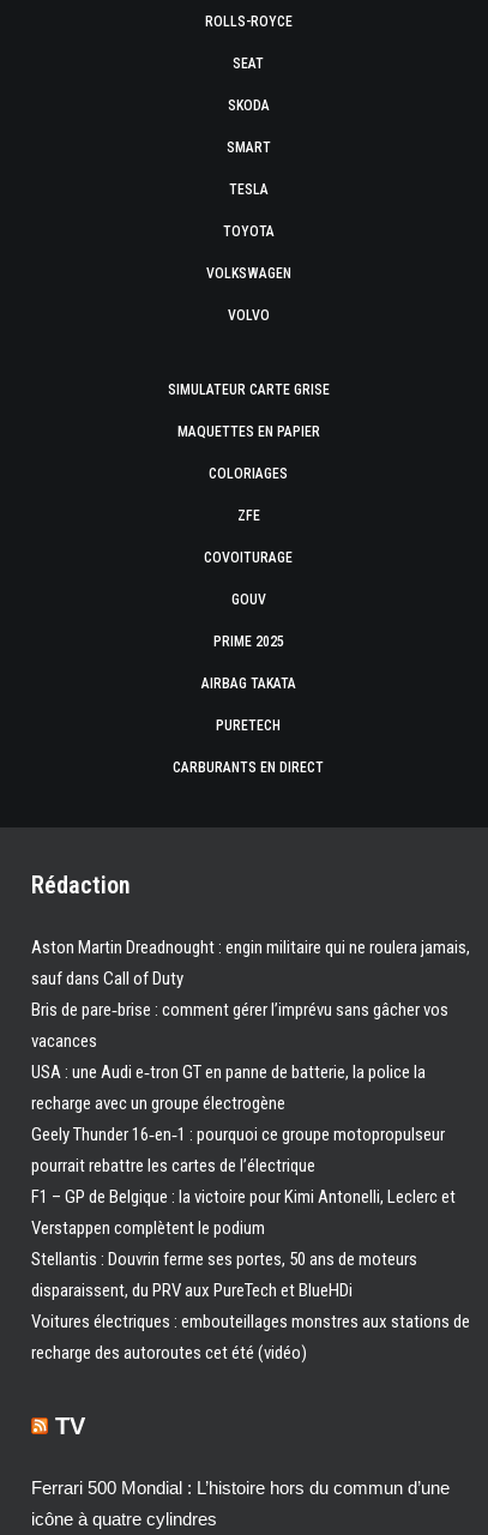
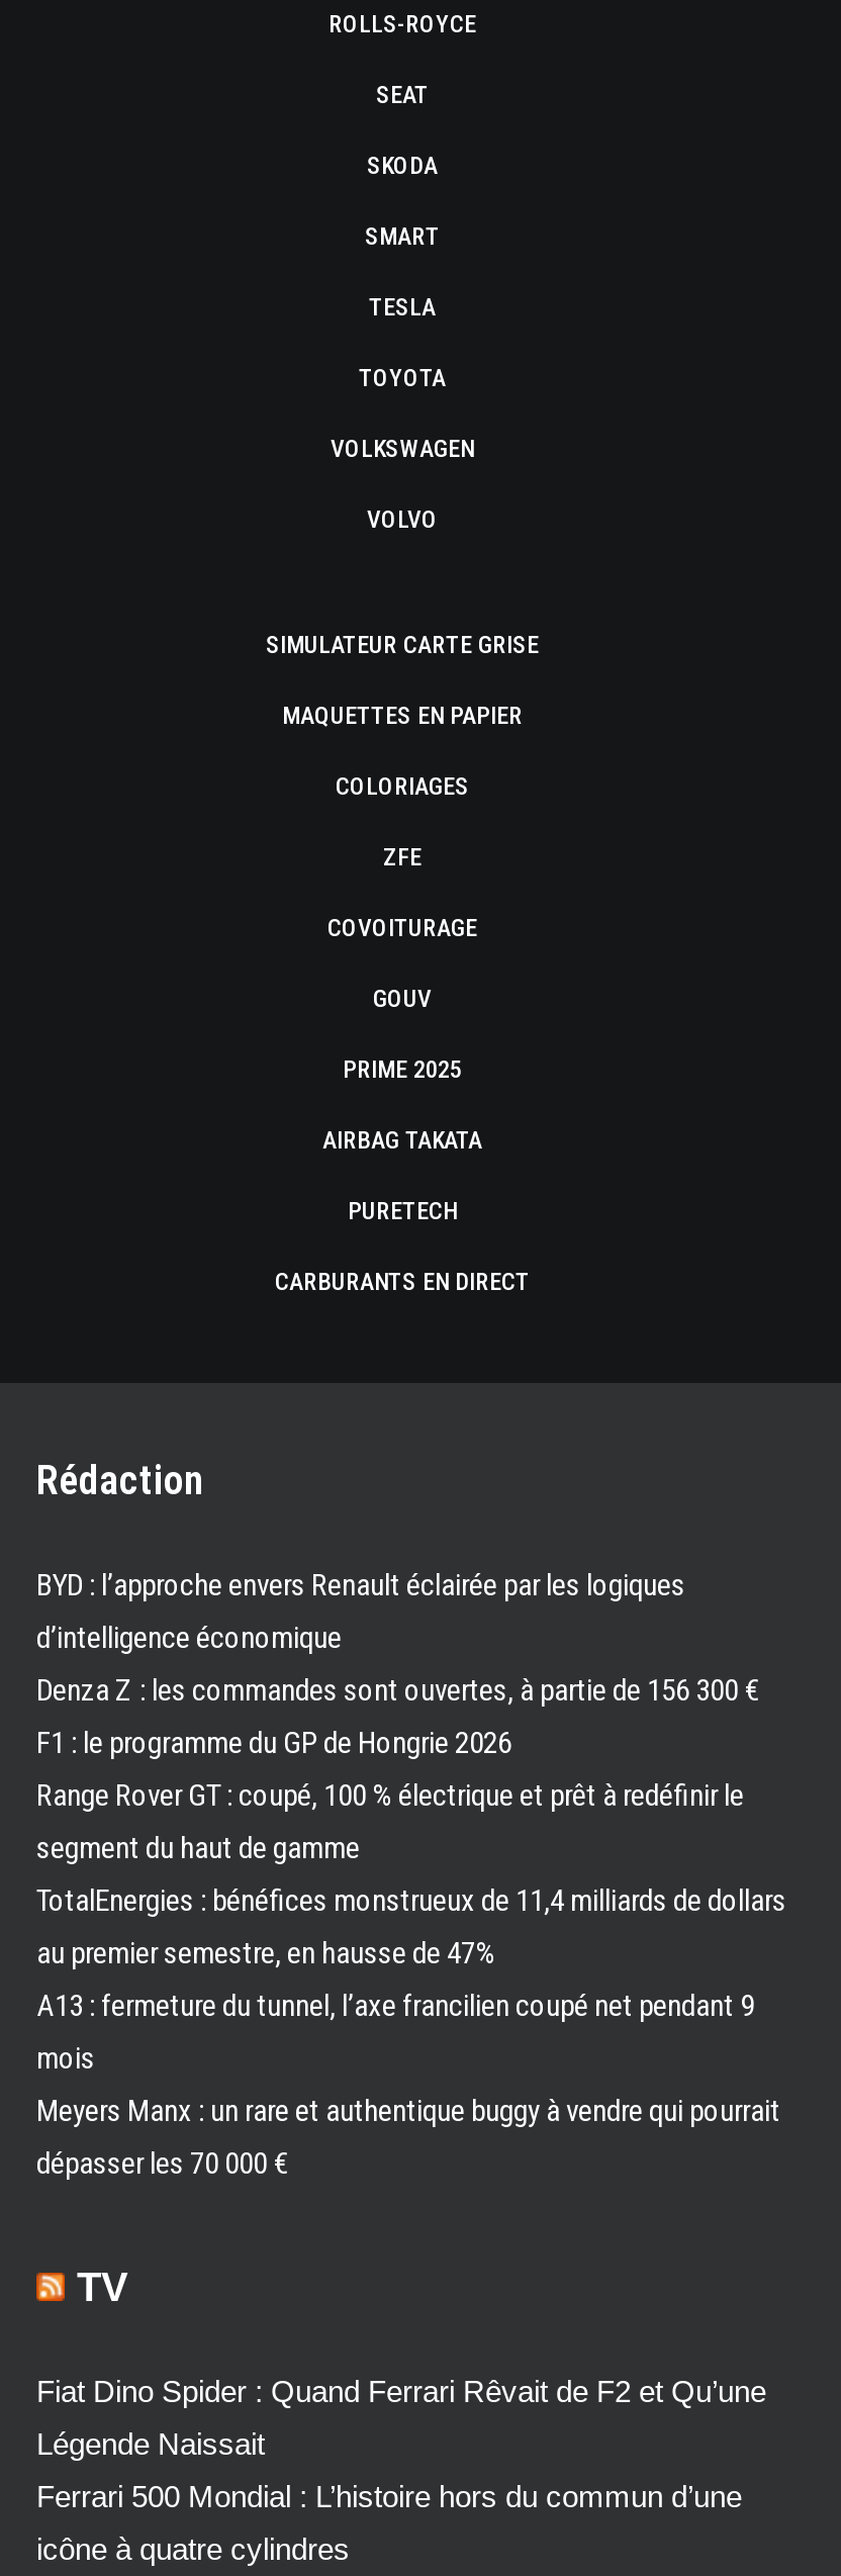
[31,937,470,1364] Aston Martin Dreadnought : engin militaire qui ne roulera jamais, | sauf dans Call of Duty | Bris de pare‑brise : comment gérer l’imprévu sans gâcher vos | vacances | USA : une Audi e‑tron GT en panne de batterie, la police la | recharge avec un groupe électrogène | Geely Thunder 16‑en‑1 : pourquoi ce groupe motopropulseur | pourrait rebattre les cartes de l’électrique | F1 – GP de Belgique : la victoire pour Kimi Antonelli, Leclerc et | Verstappen complètent le podium | Stellantis : Douvrin ferme ses portes, 50 ans de moteurs | disparaissent, du PRV aux PureTech et BlueHDi | Voitures électriques : embouteillages monstres aux stations de | recharge des autoroutes cet été (vidéo) -> [36,1567,786,2182] BYD : l’approche envers Renault éclairée par les logiques | d’intelligence économique | Denza Z : les commandes sont ouvertes, à partie de 156 300 € | F1 : le programme du GP de Hongrie 2026 | Range Rover GT : coupé, 100 % électrique et prêt à redéfinir le | segment du haut de gamme | TotalEnergies : bénéfices monstrueux de 11,4 milliards de dollars | au premier semestre, en hausse de 47% | A13 : fermeture du tunnel, l’axe francilien coupé net pendant 9 | mois | Meyers Manx : un rare et authentique buggy à vendre qui pourrait | dépasser les 70 000 €
moved [55,1413,85,1439] -> [77,2265,127,2309]: TV
none -> [36,2374,766,2461] Fiat Dino Spider : Quand Ferrari Rêvait de F2 et Qu’une | Légende Naissait

